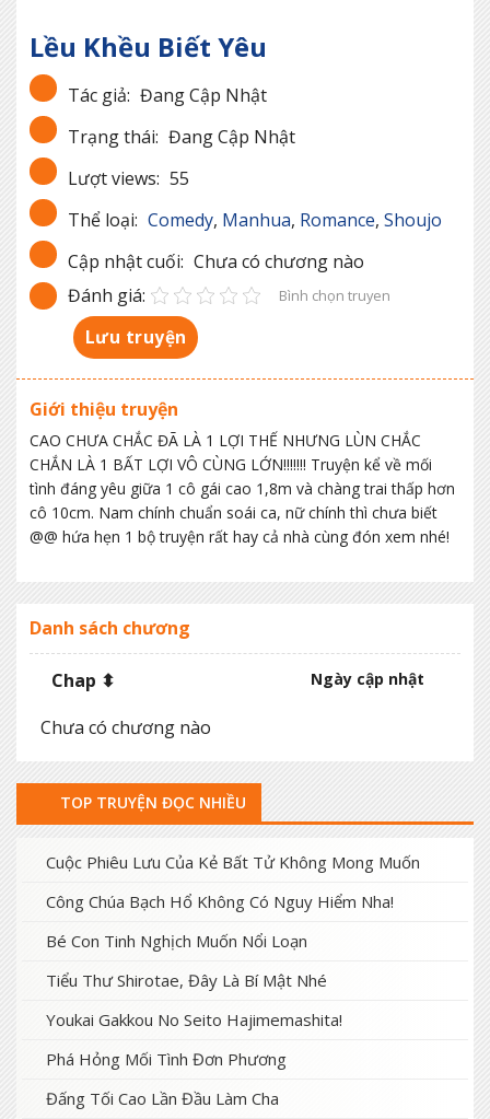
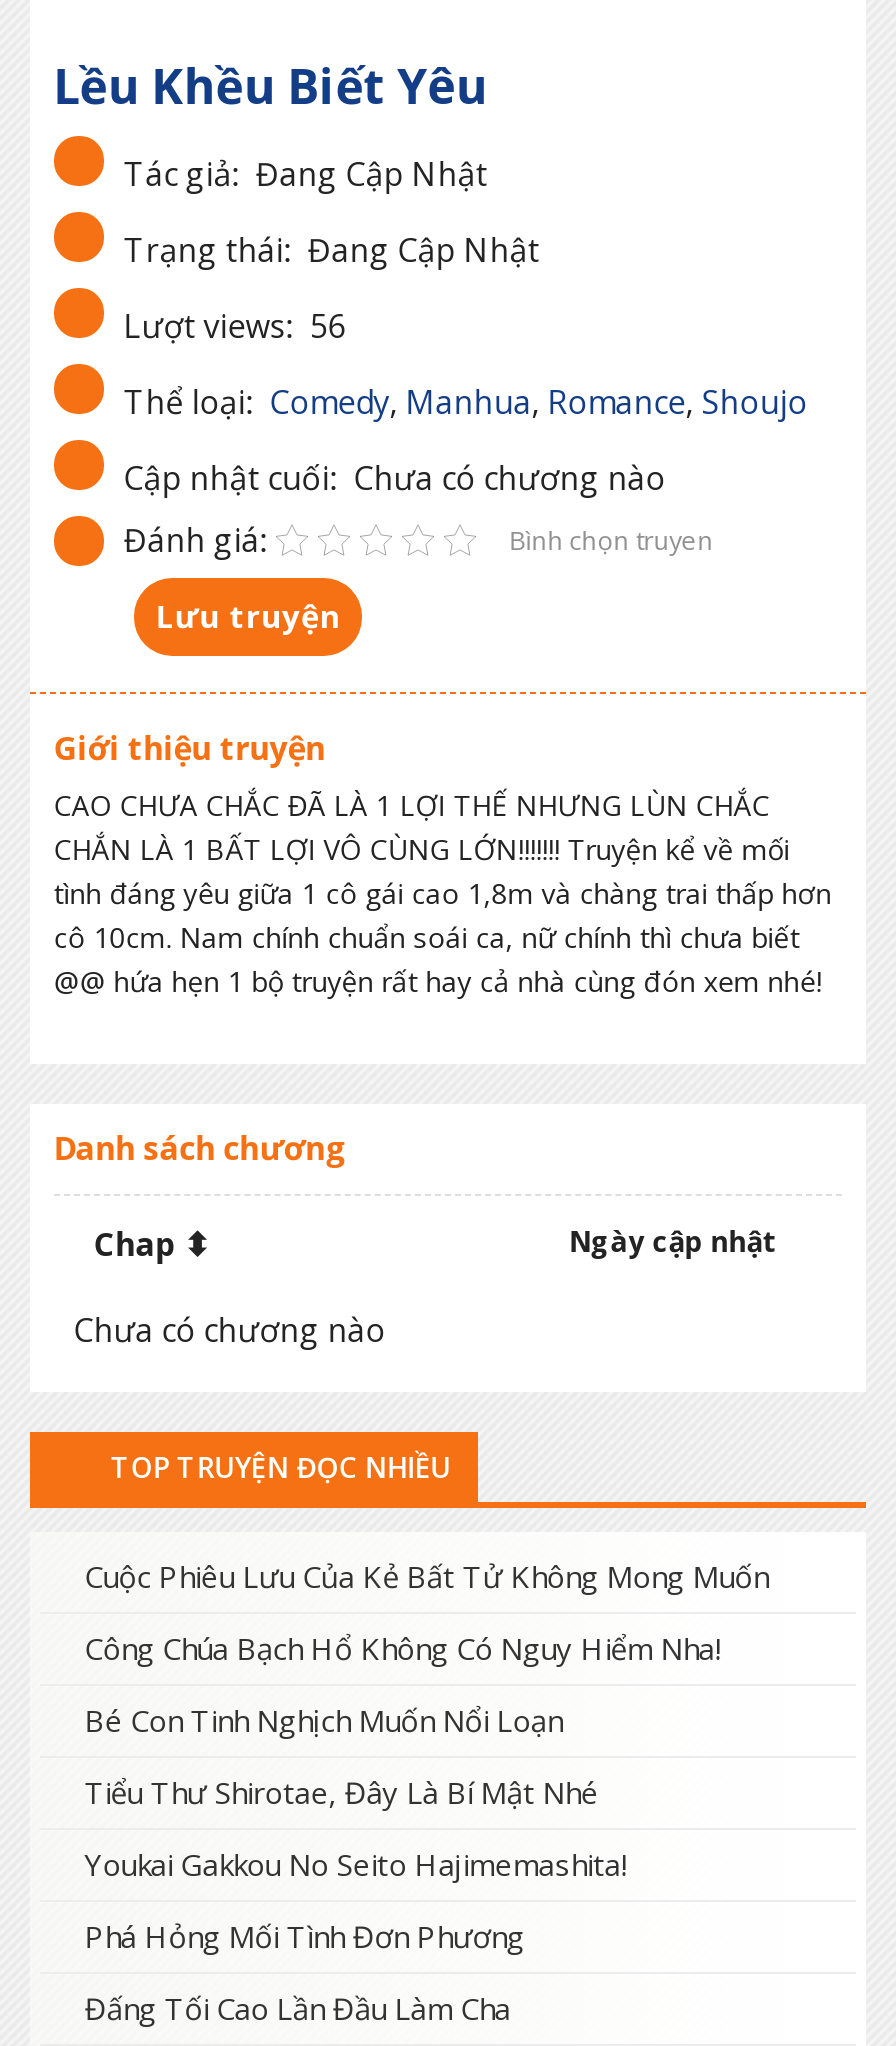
[68,166,189,190] Lượt views: 55 -> [124,303,346,347] Lượt views: 56

